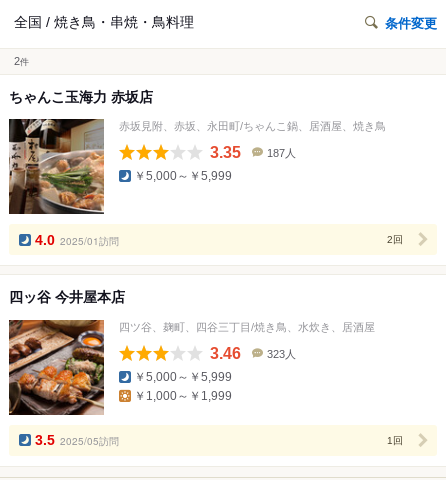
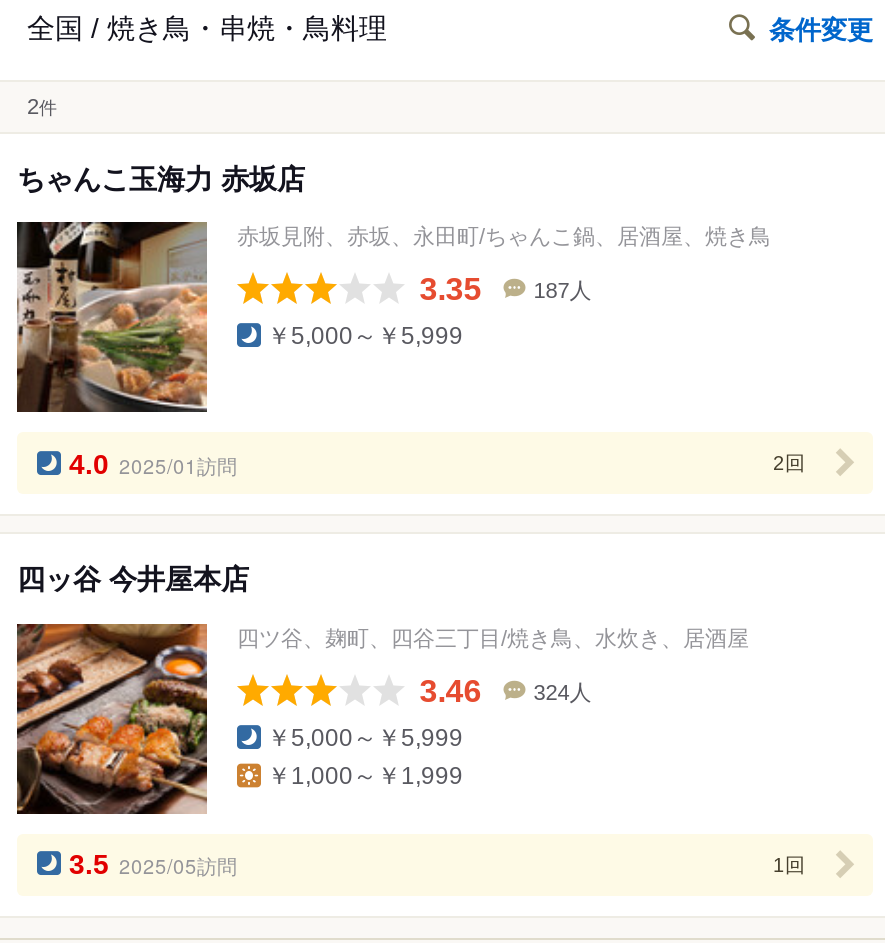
[267,348,296,360] 323人 -> [533,679,591,703] 324人

